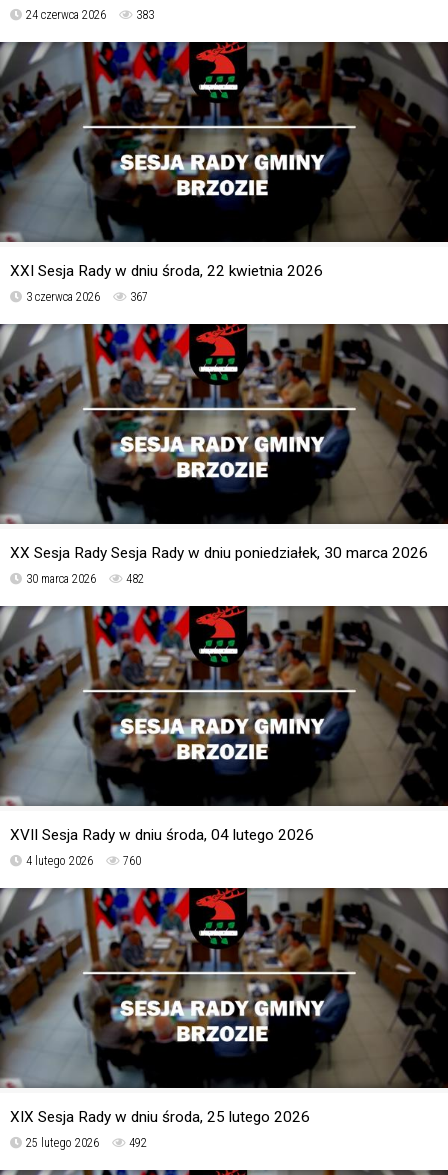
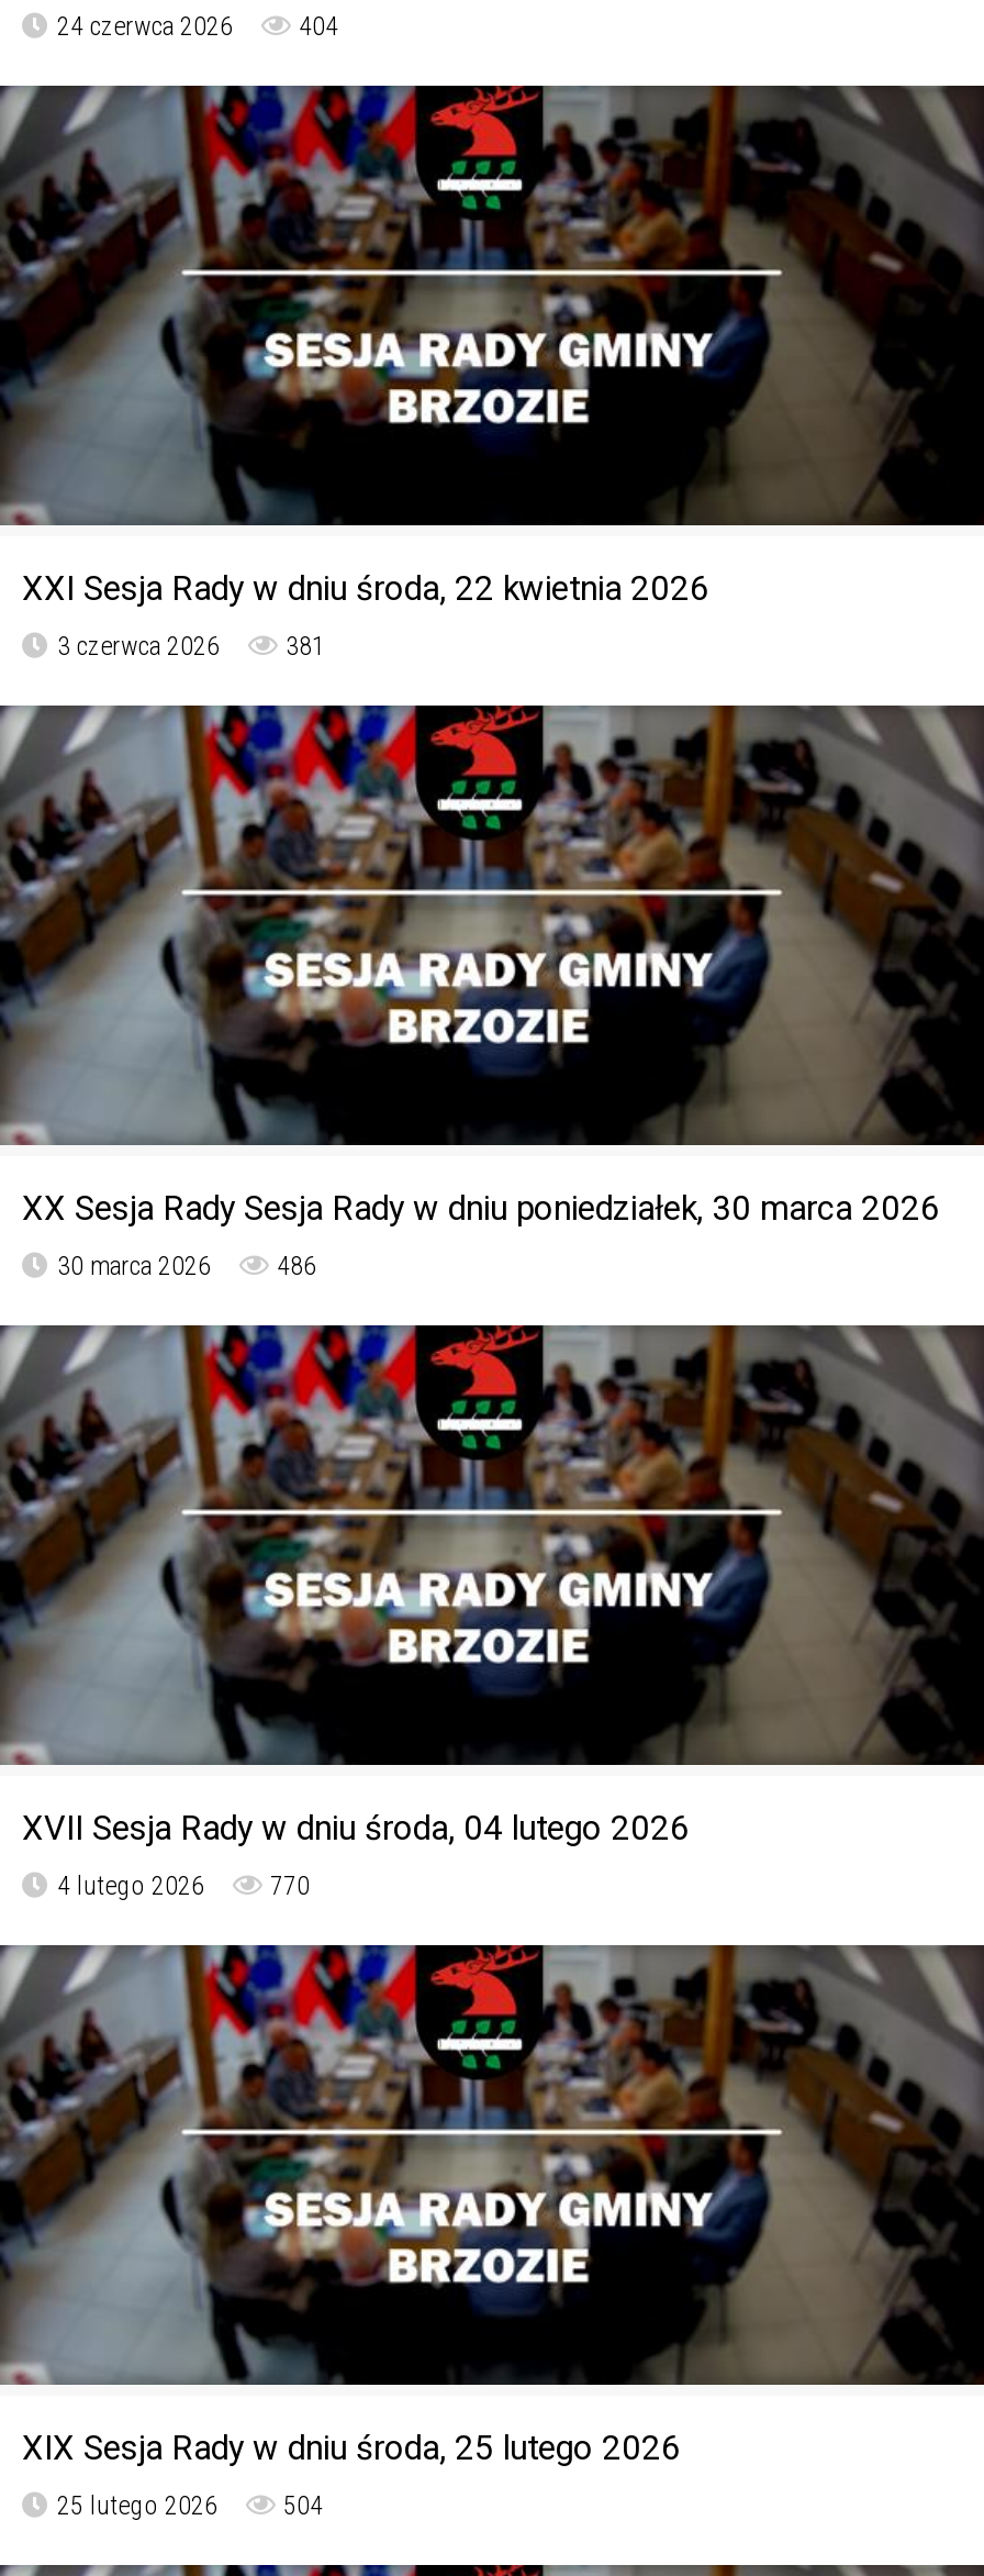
[26,8,154,22] 24 czerwca 2026 383 -> [57,10,338,41] 24 czerwca 2026 404
[26,290,148,304] 3 czerwca 2026 367 -> [57,630,325,661] 3 czerwca 2026 381
[26,572,144,586] 30 marca 2026 482 -> [57,1250,316,1281] 30 marca 2026 486
[26,854,141,868] 4 lutego 2026 760 -> [57,1870,310,1900] 4 lutego 2026 770
[26,1136,147,1150] 25 lutego 2026 492 -> [57,2489,323,2520] 25 lutego 2026 504

